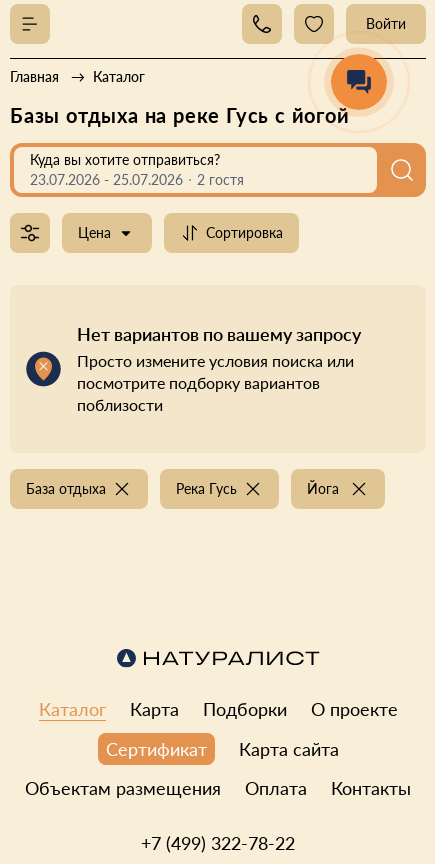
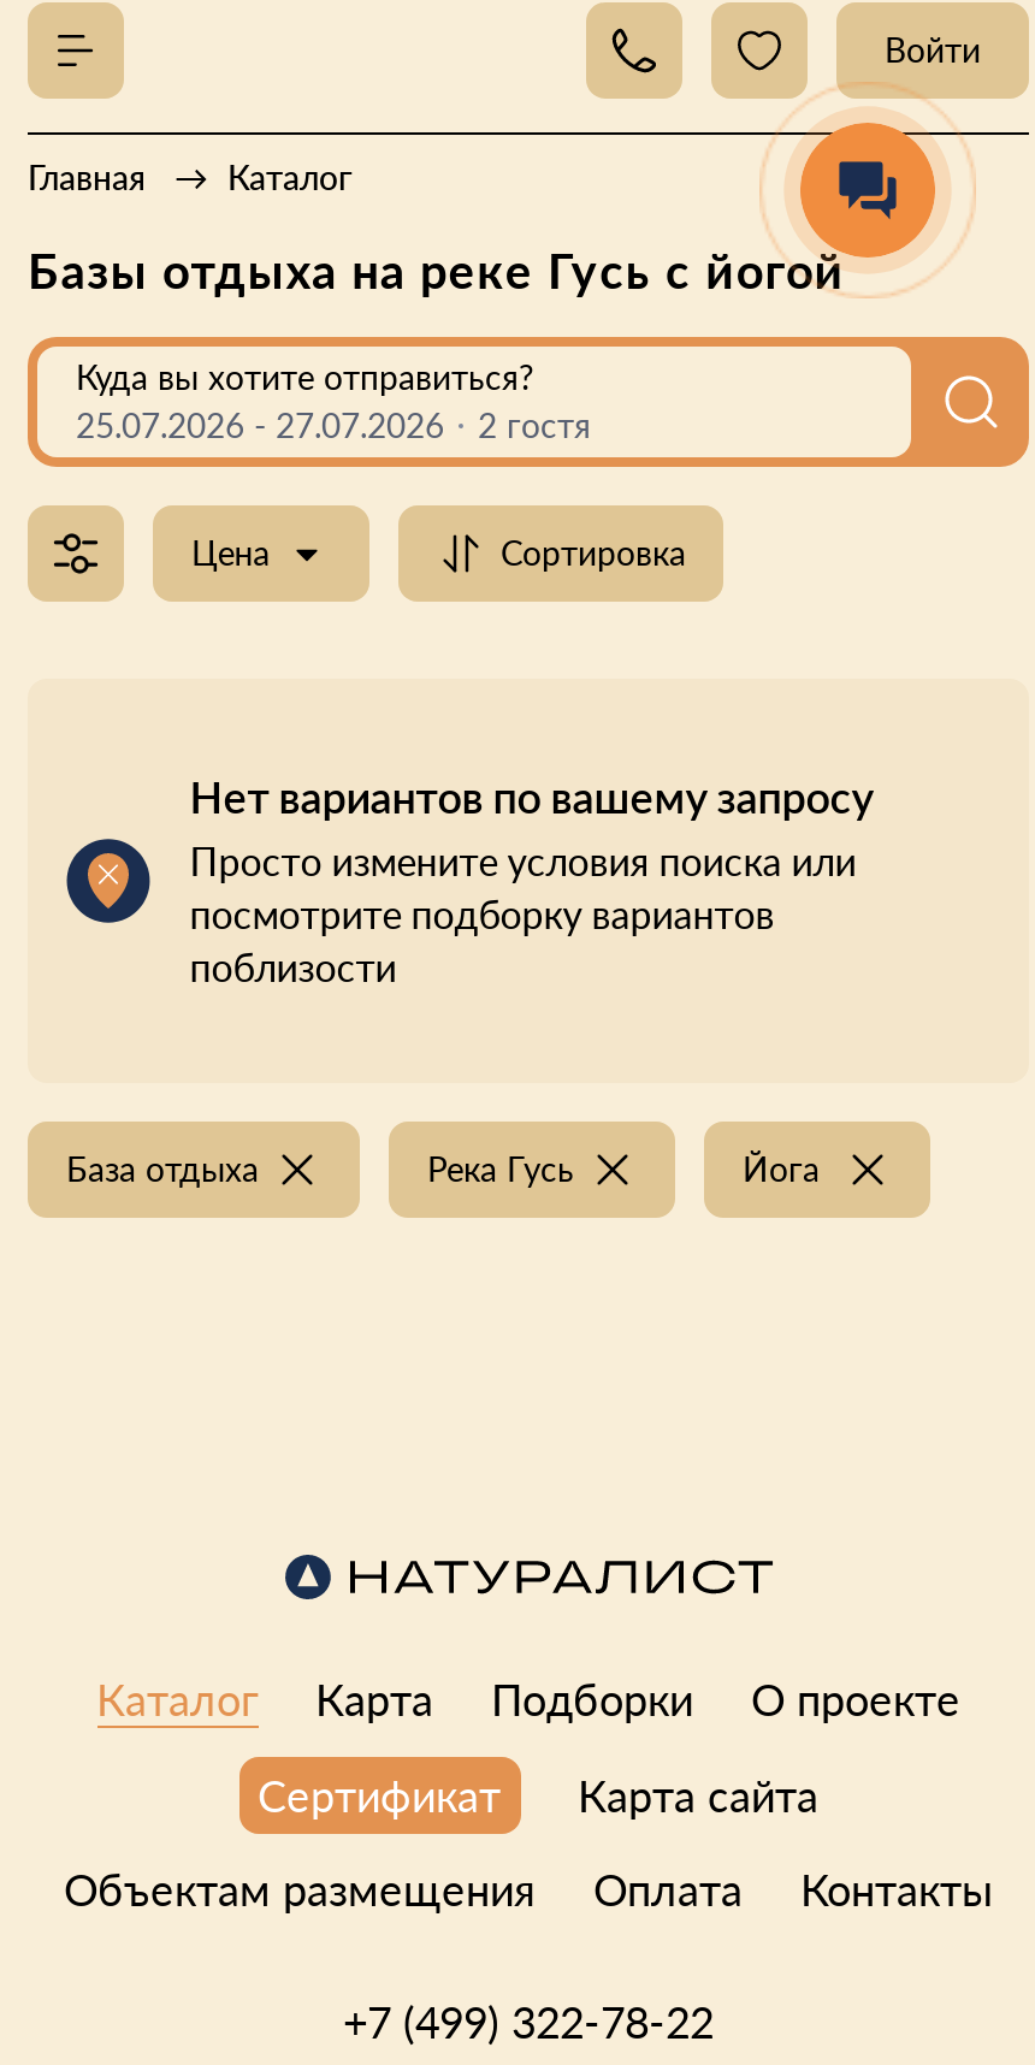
[30,171,244,188] 23.07.2026 - 25.07.2026 2 гостя -> [76,404,591,445] 25.07.2026 - 27.07.2026 2 гостя

